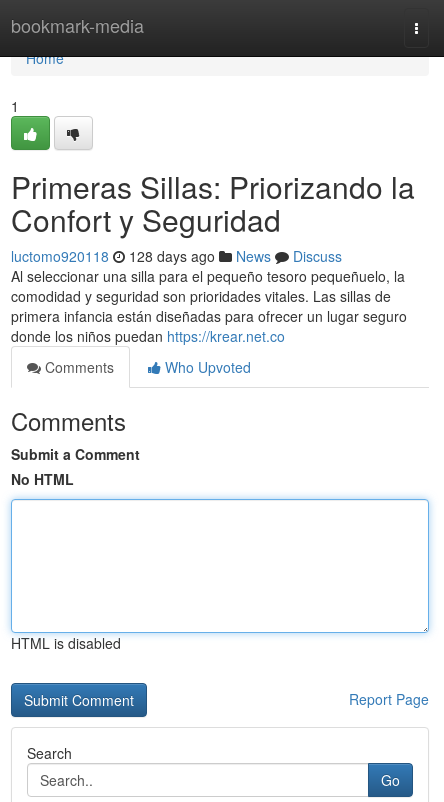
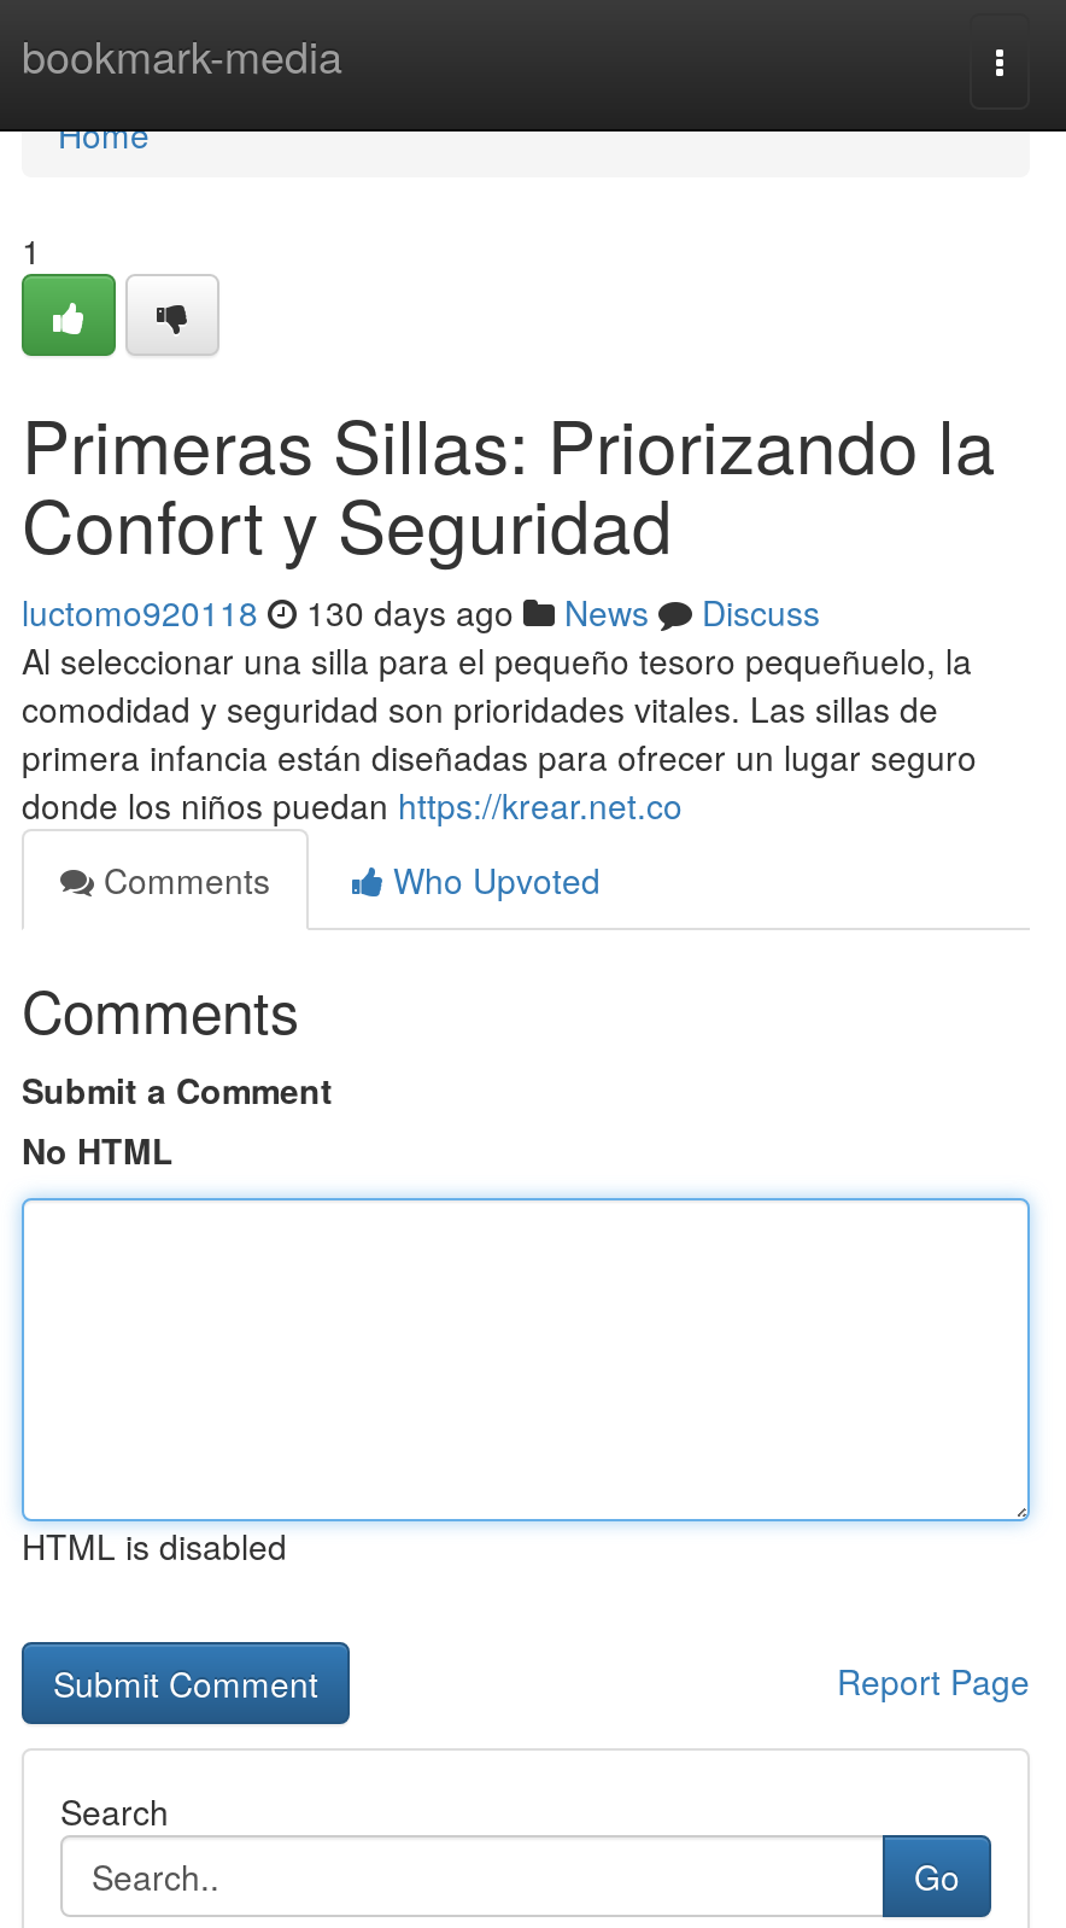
[11,246,342,266] luctomo920118 128 days ago News Discuss -> [22,588,820,636] luctomo920118 130 days ago News Discuss

